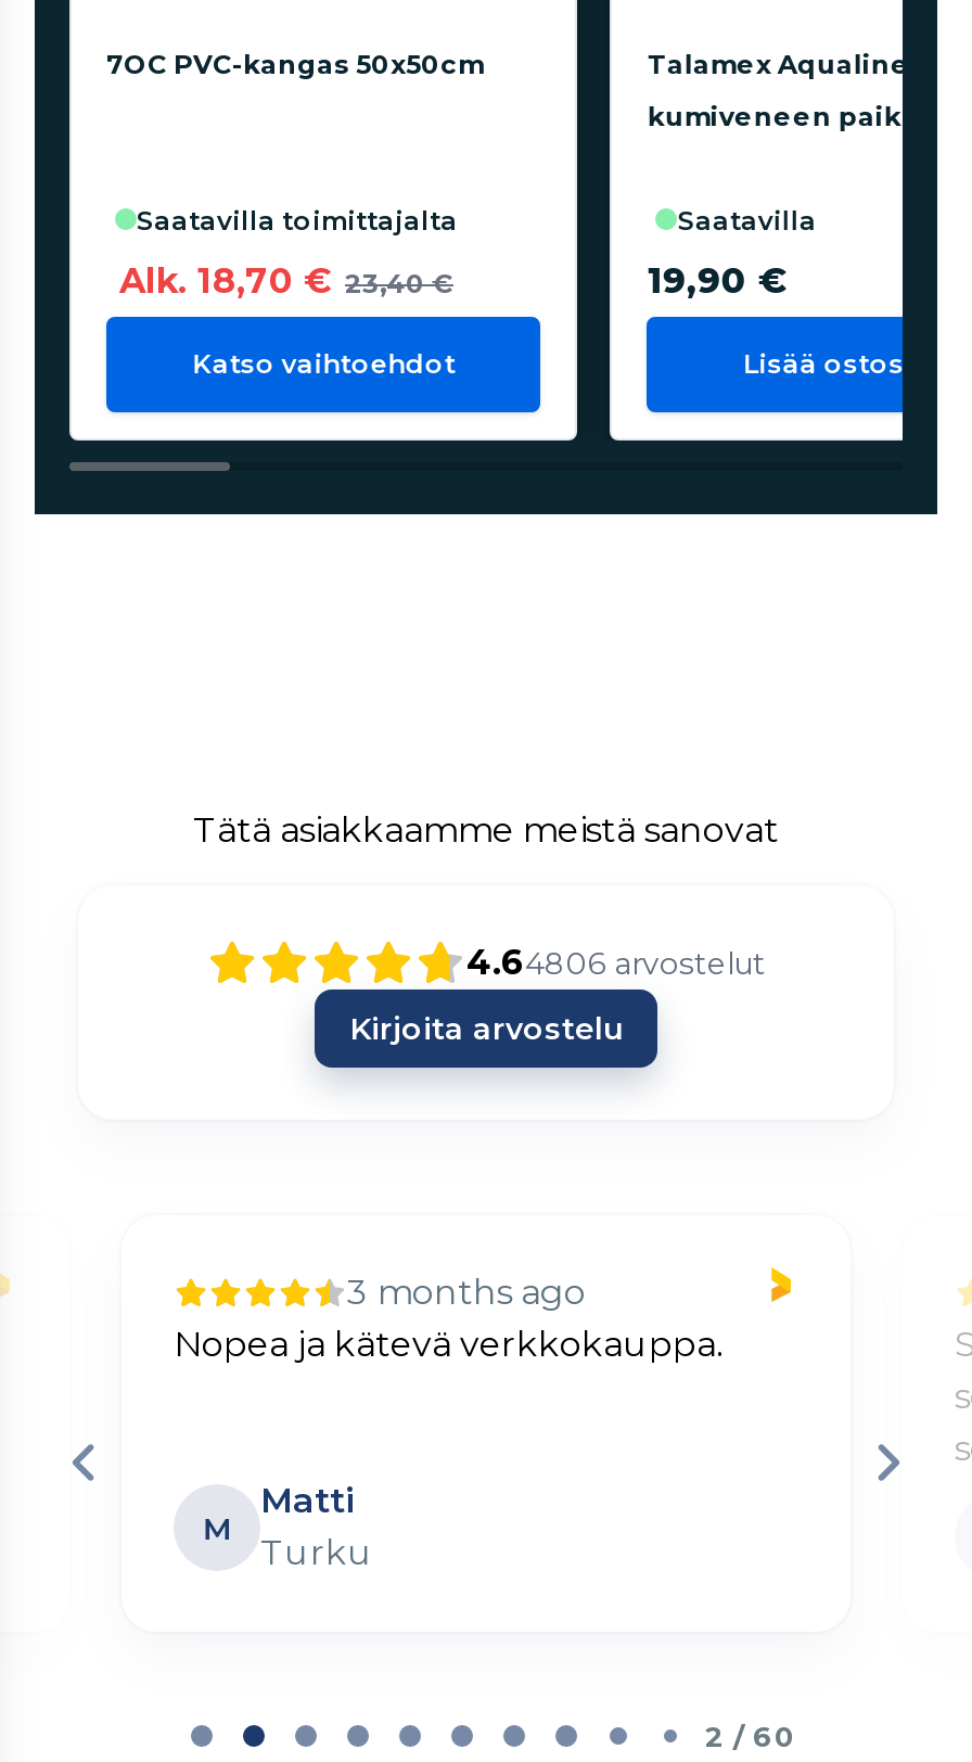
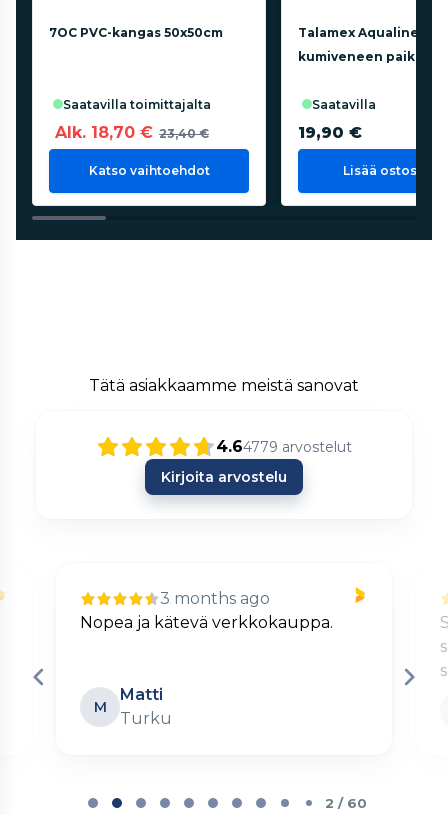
[466,941,766,982] 4.64806 arvostelut -> [216,437,352,456] 4.64779 arvostelut

